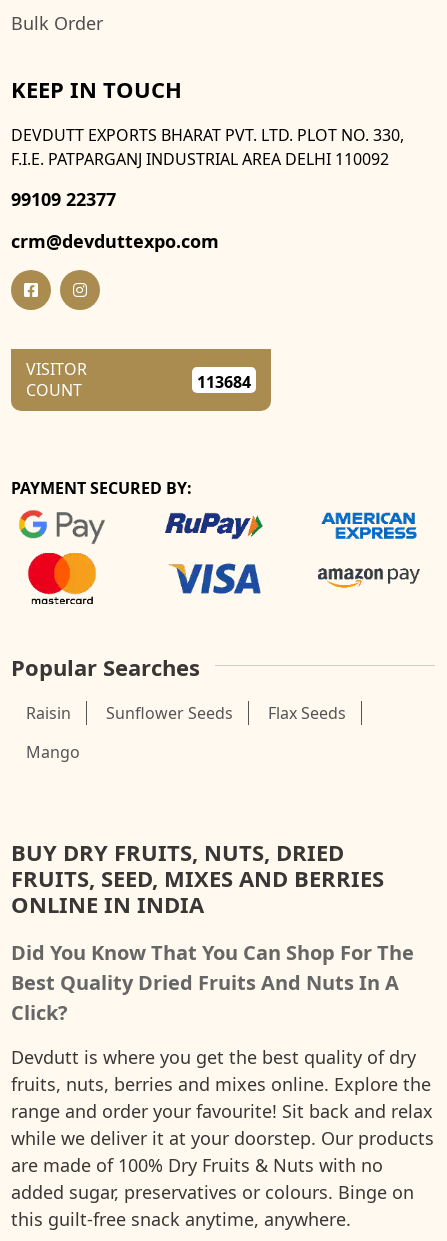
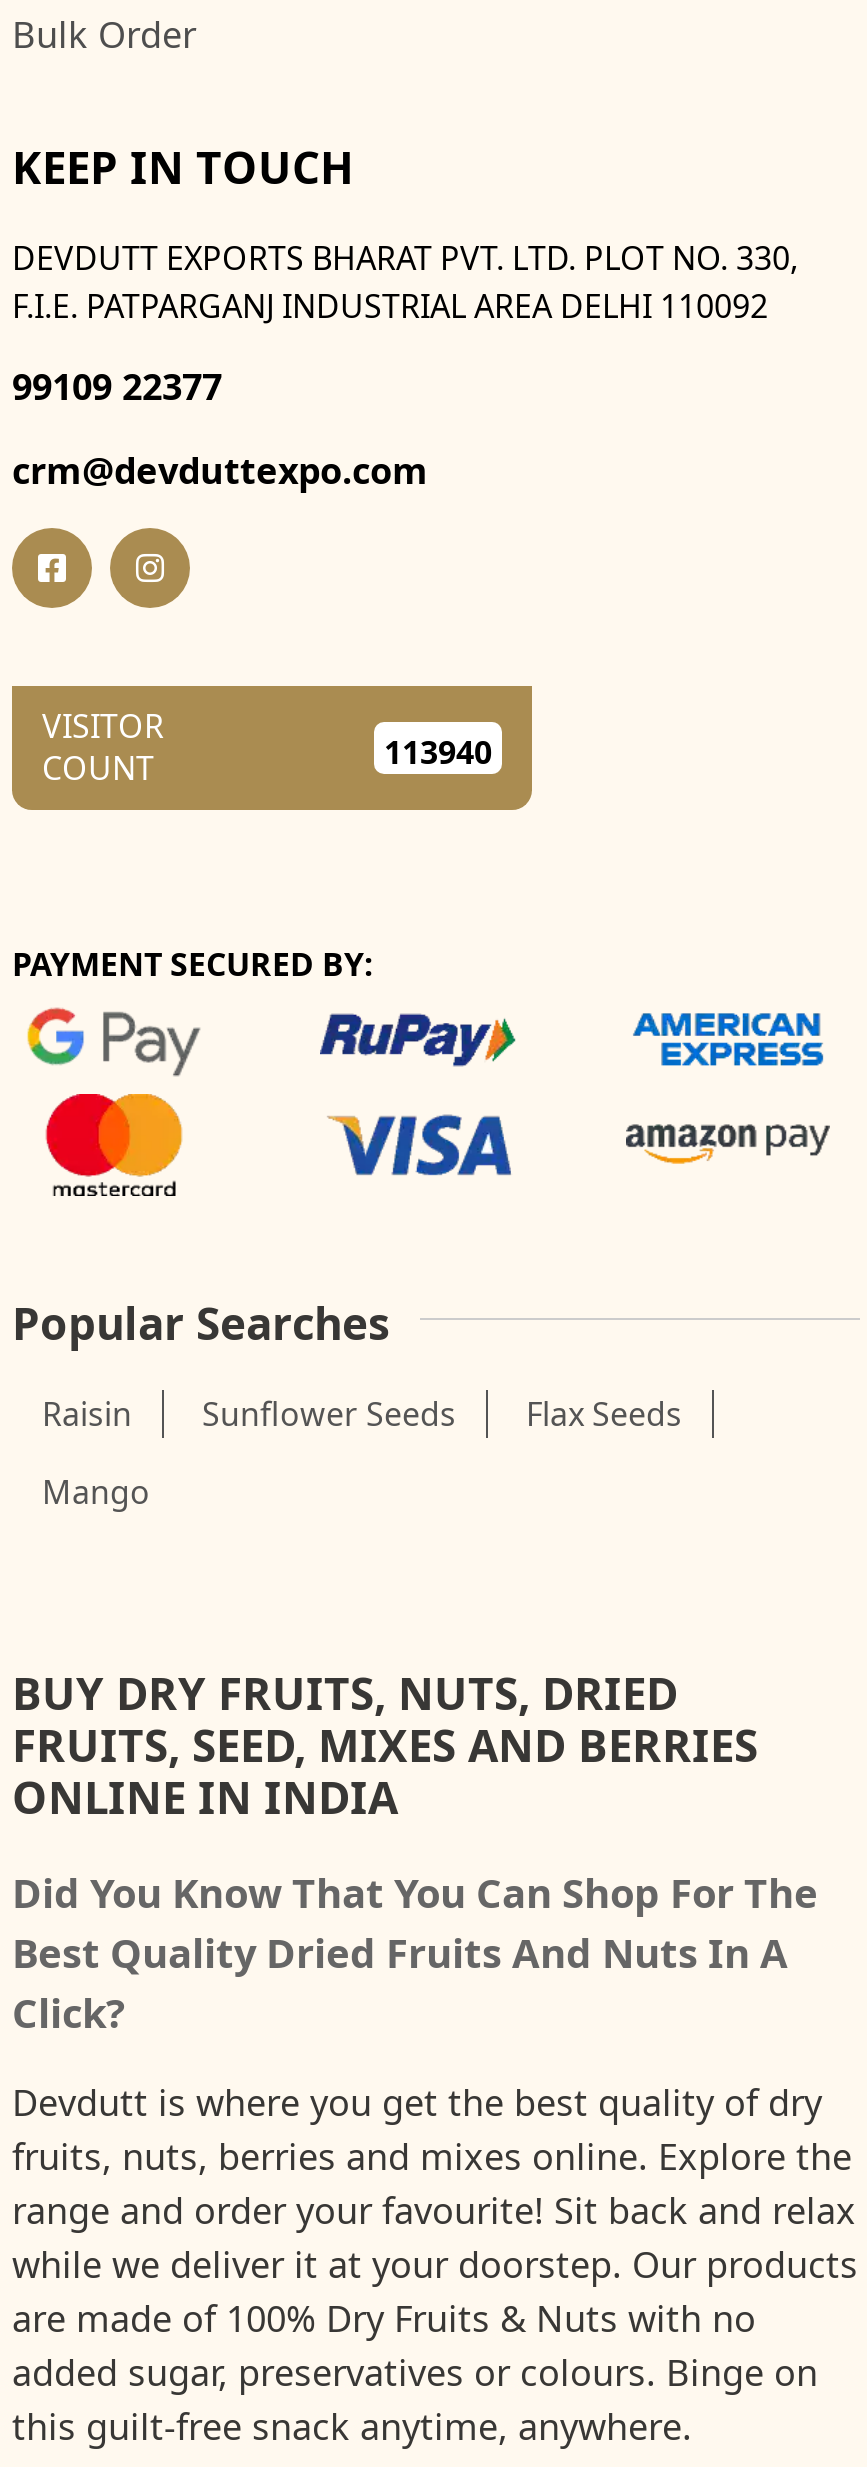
[197,370,251,392] 113684 -> [384,729,492,773] 113940

